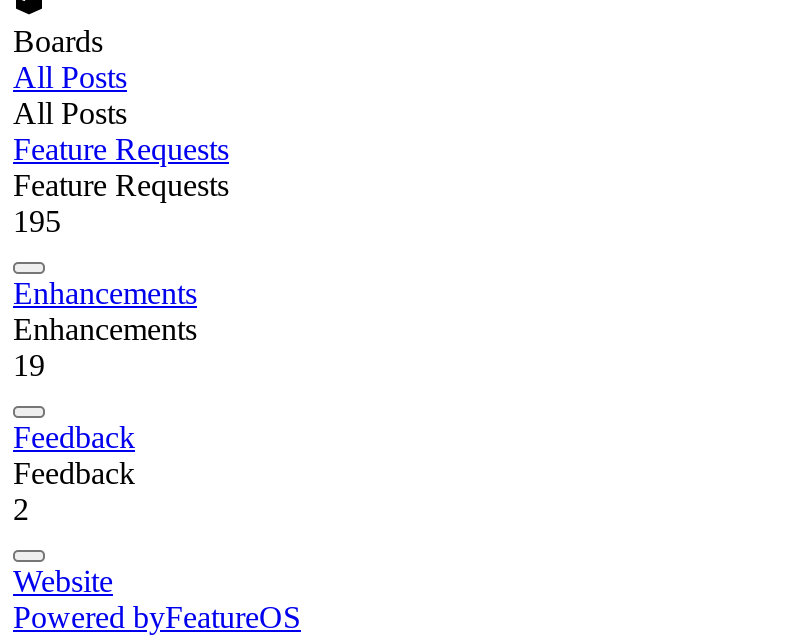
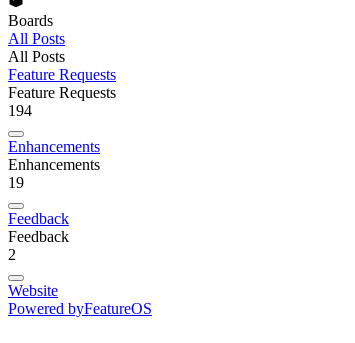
[13,205,61,239] 195 -> [8,102,32,119] 194

